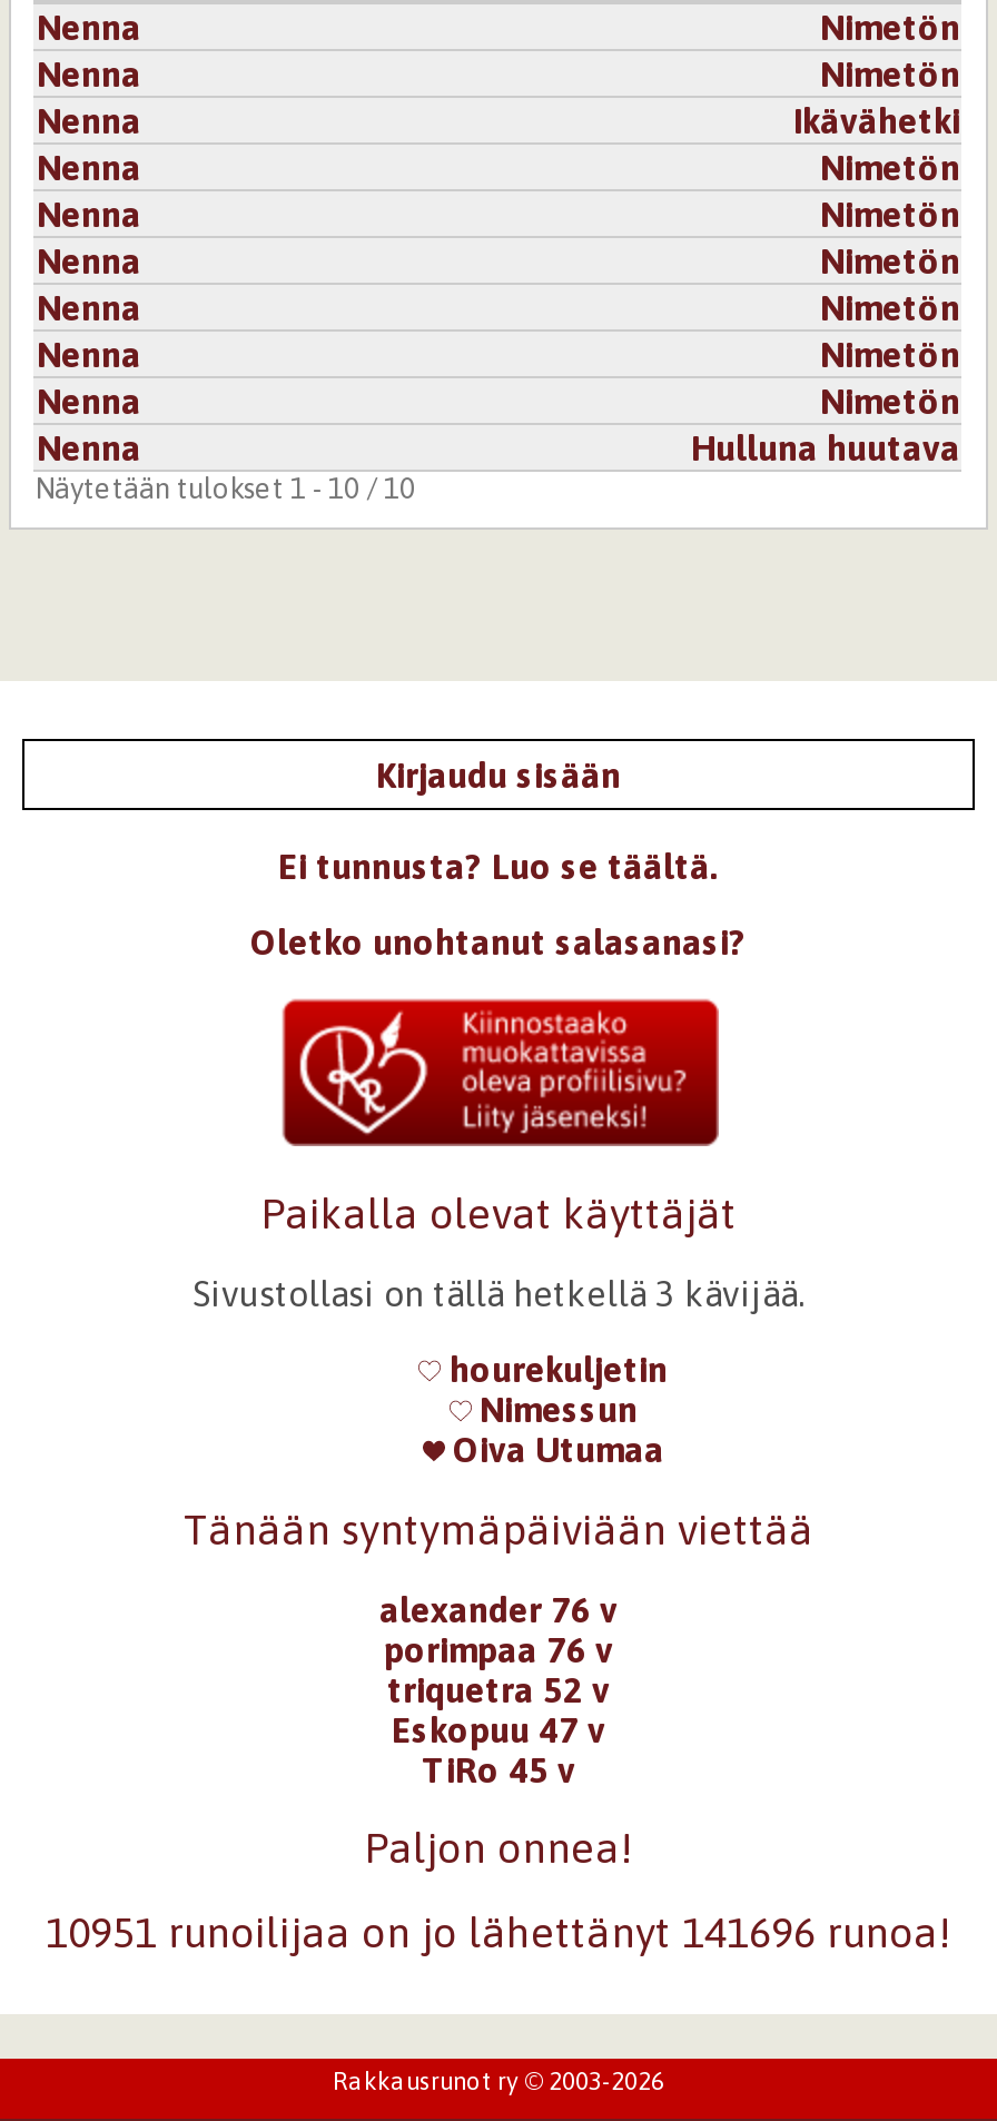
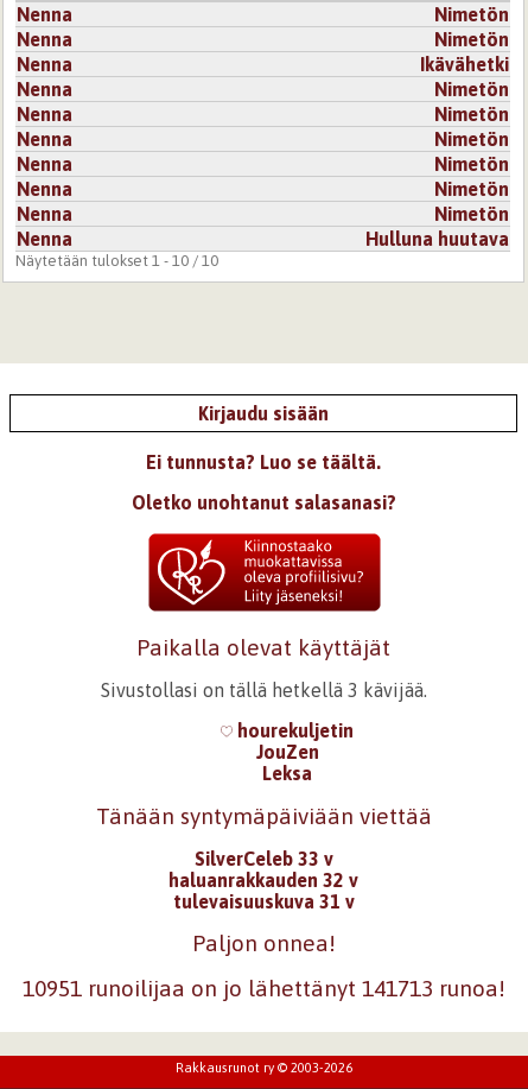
[444,1388,664,1468] Nimessun | Oiva Utumaa -> [256,741,319,784] JouZen | Leksa
[379,1588,618,1788] alexander 76 v | porimpaa 76 v | triquetra 52 v | Eskopuu 47 v | TiRo 45 v -> [168,847,358,912] SilverCeleb 33 v | haluanrakkauden 32 v | tulevaisuuskuva 31 v
[46,1908,951,1957] 10951 runoilijaa on jo lähettänyt 141696 runoa! -> [22,975,505,1001] 10951 runoilijaa on jo lähettänyt 141713 runoa!

